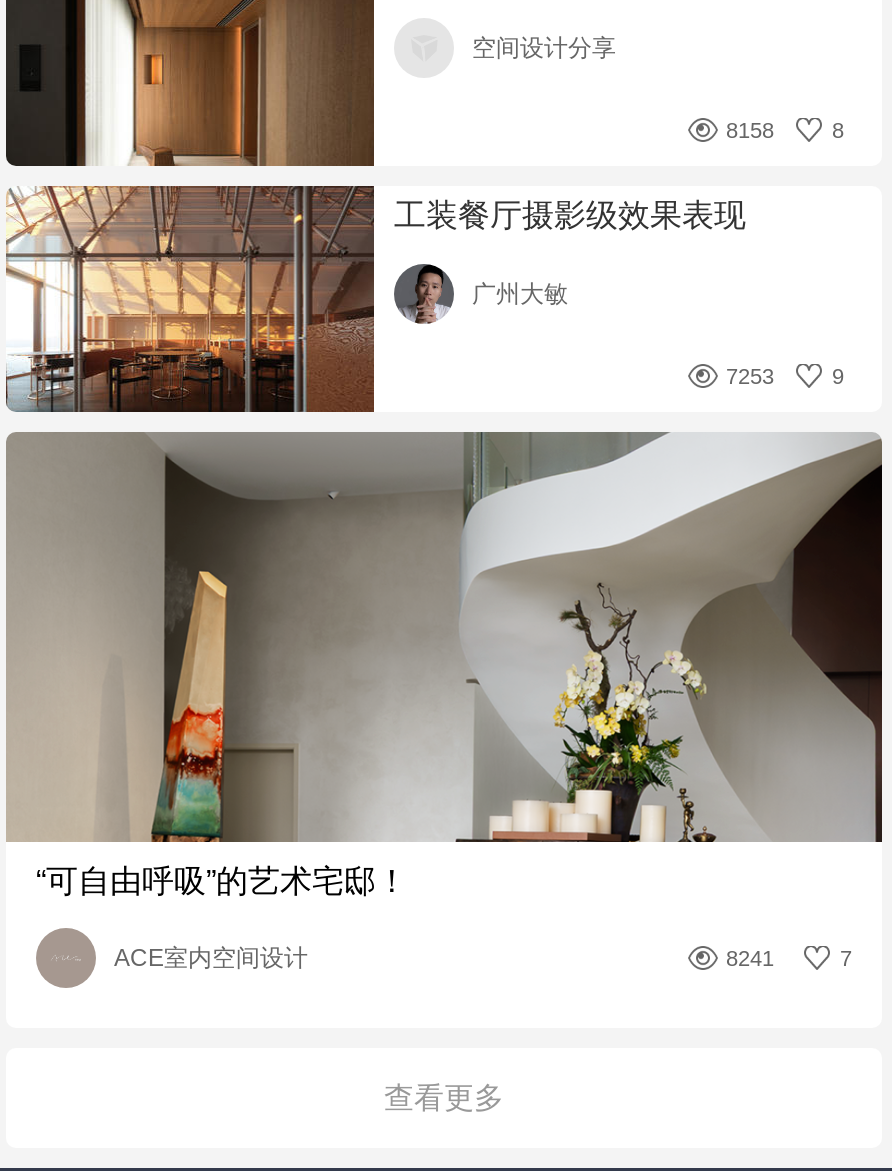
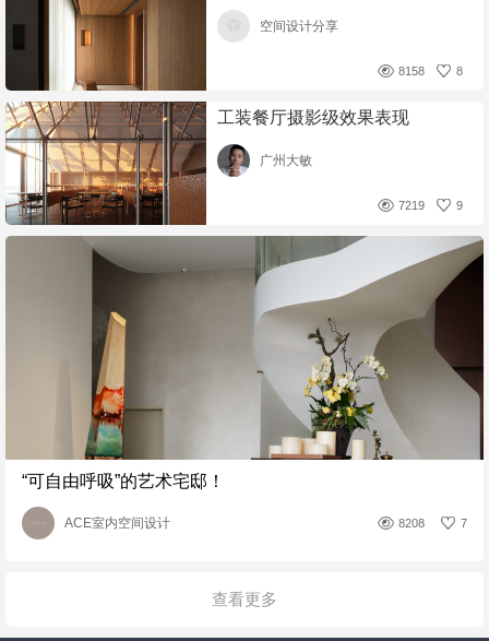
[726,364,774,388] 7253 -> [398,199,425,212] 7219
[726,946,774,970] 8241 -> [398,516,425,530] 8208

